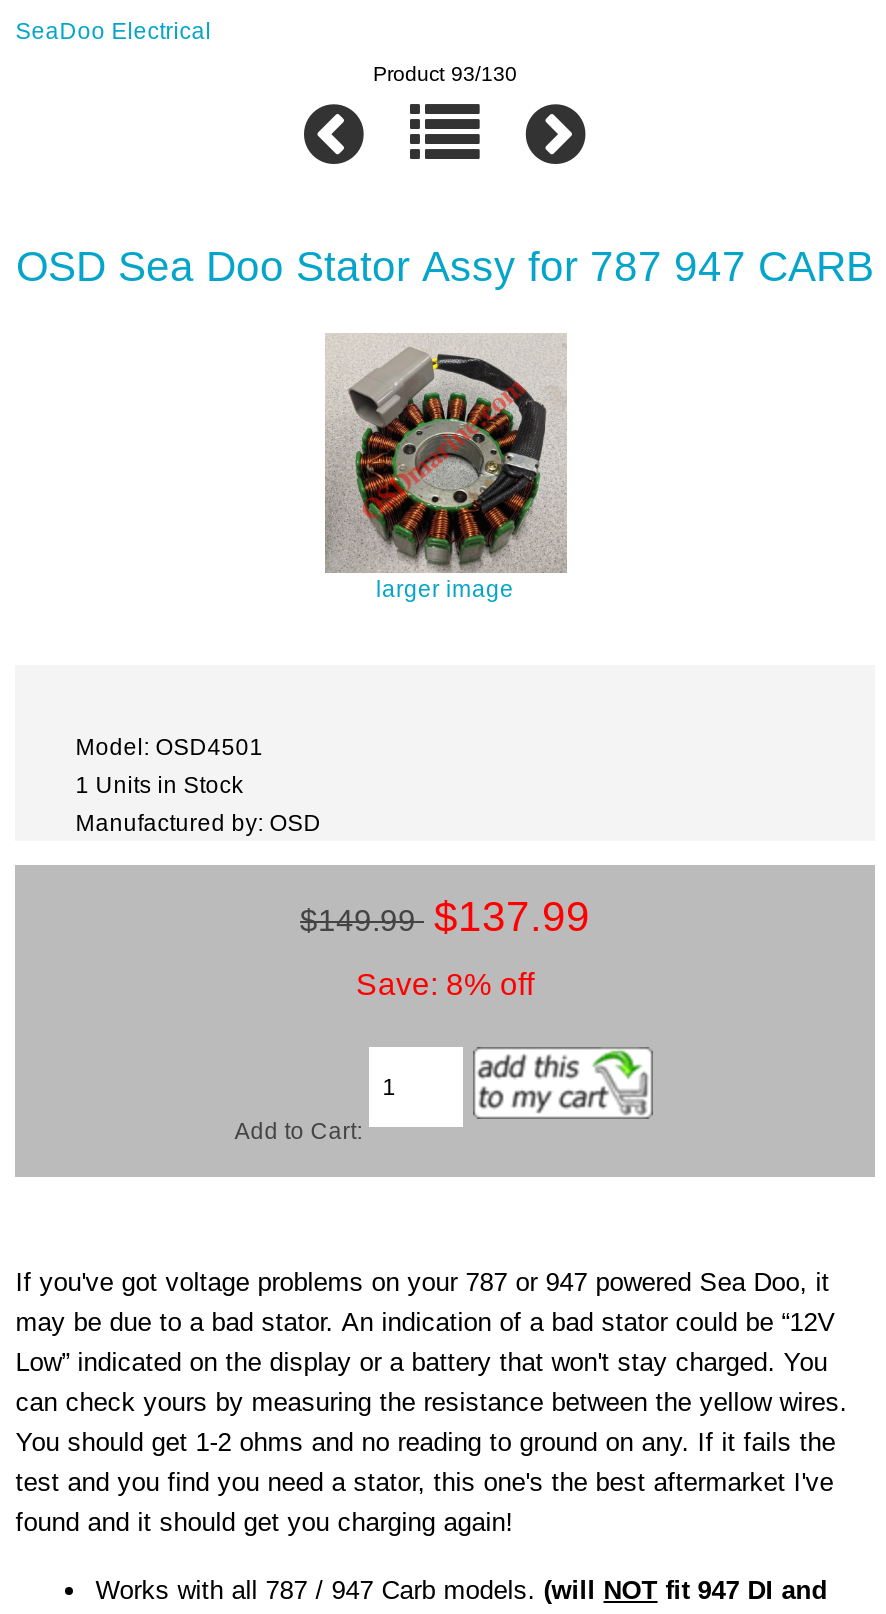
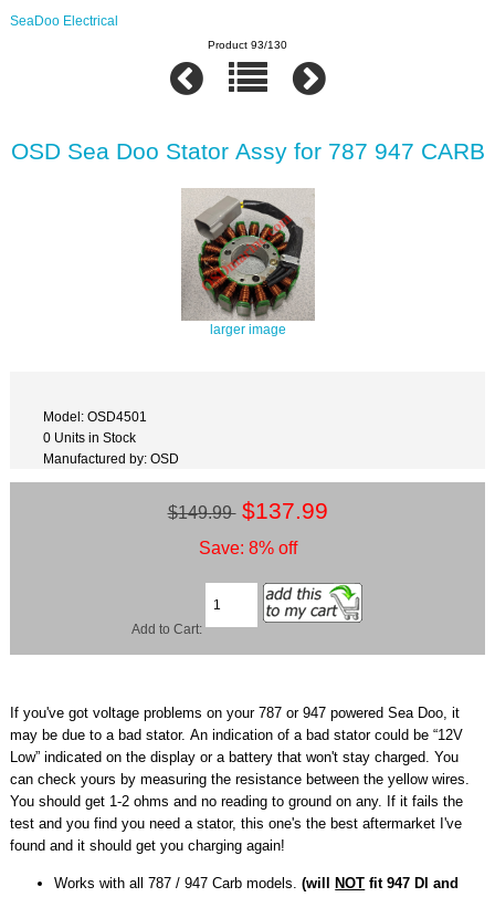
[76,772,244,798] 1 Units in Stock -> [43,431,136,445] 0 Units in Stock

